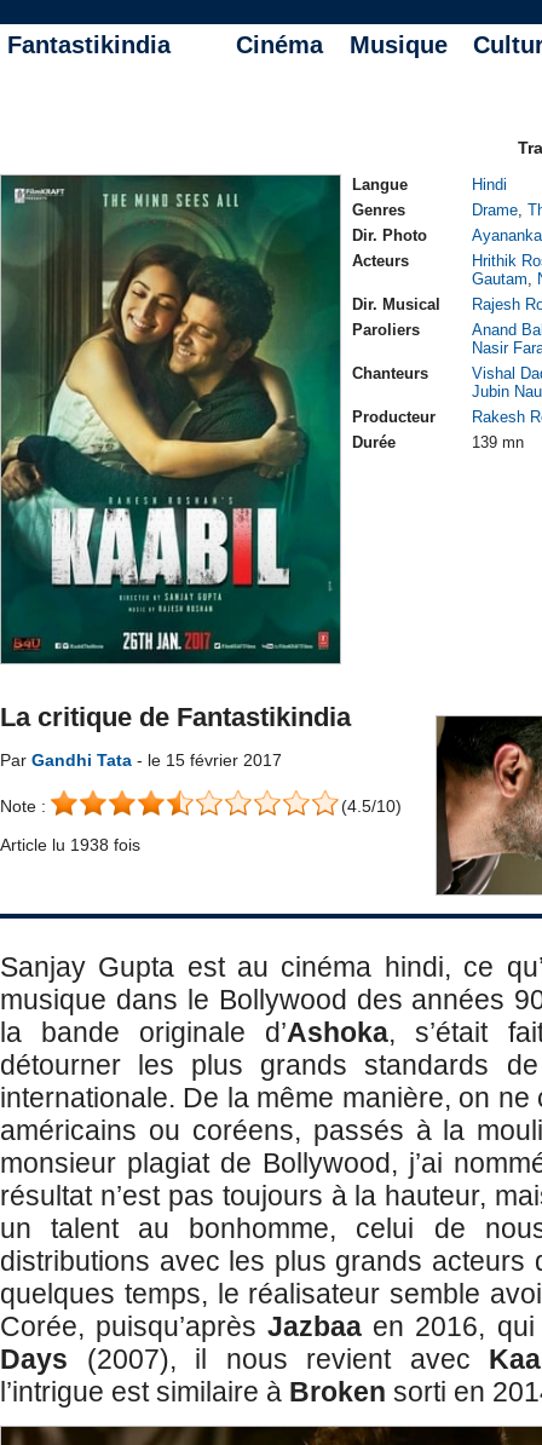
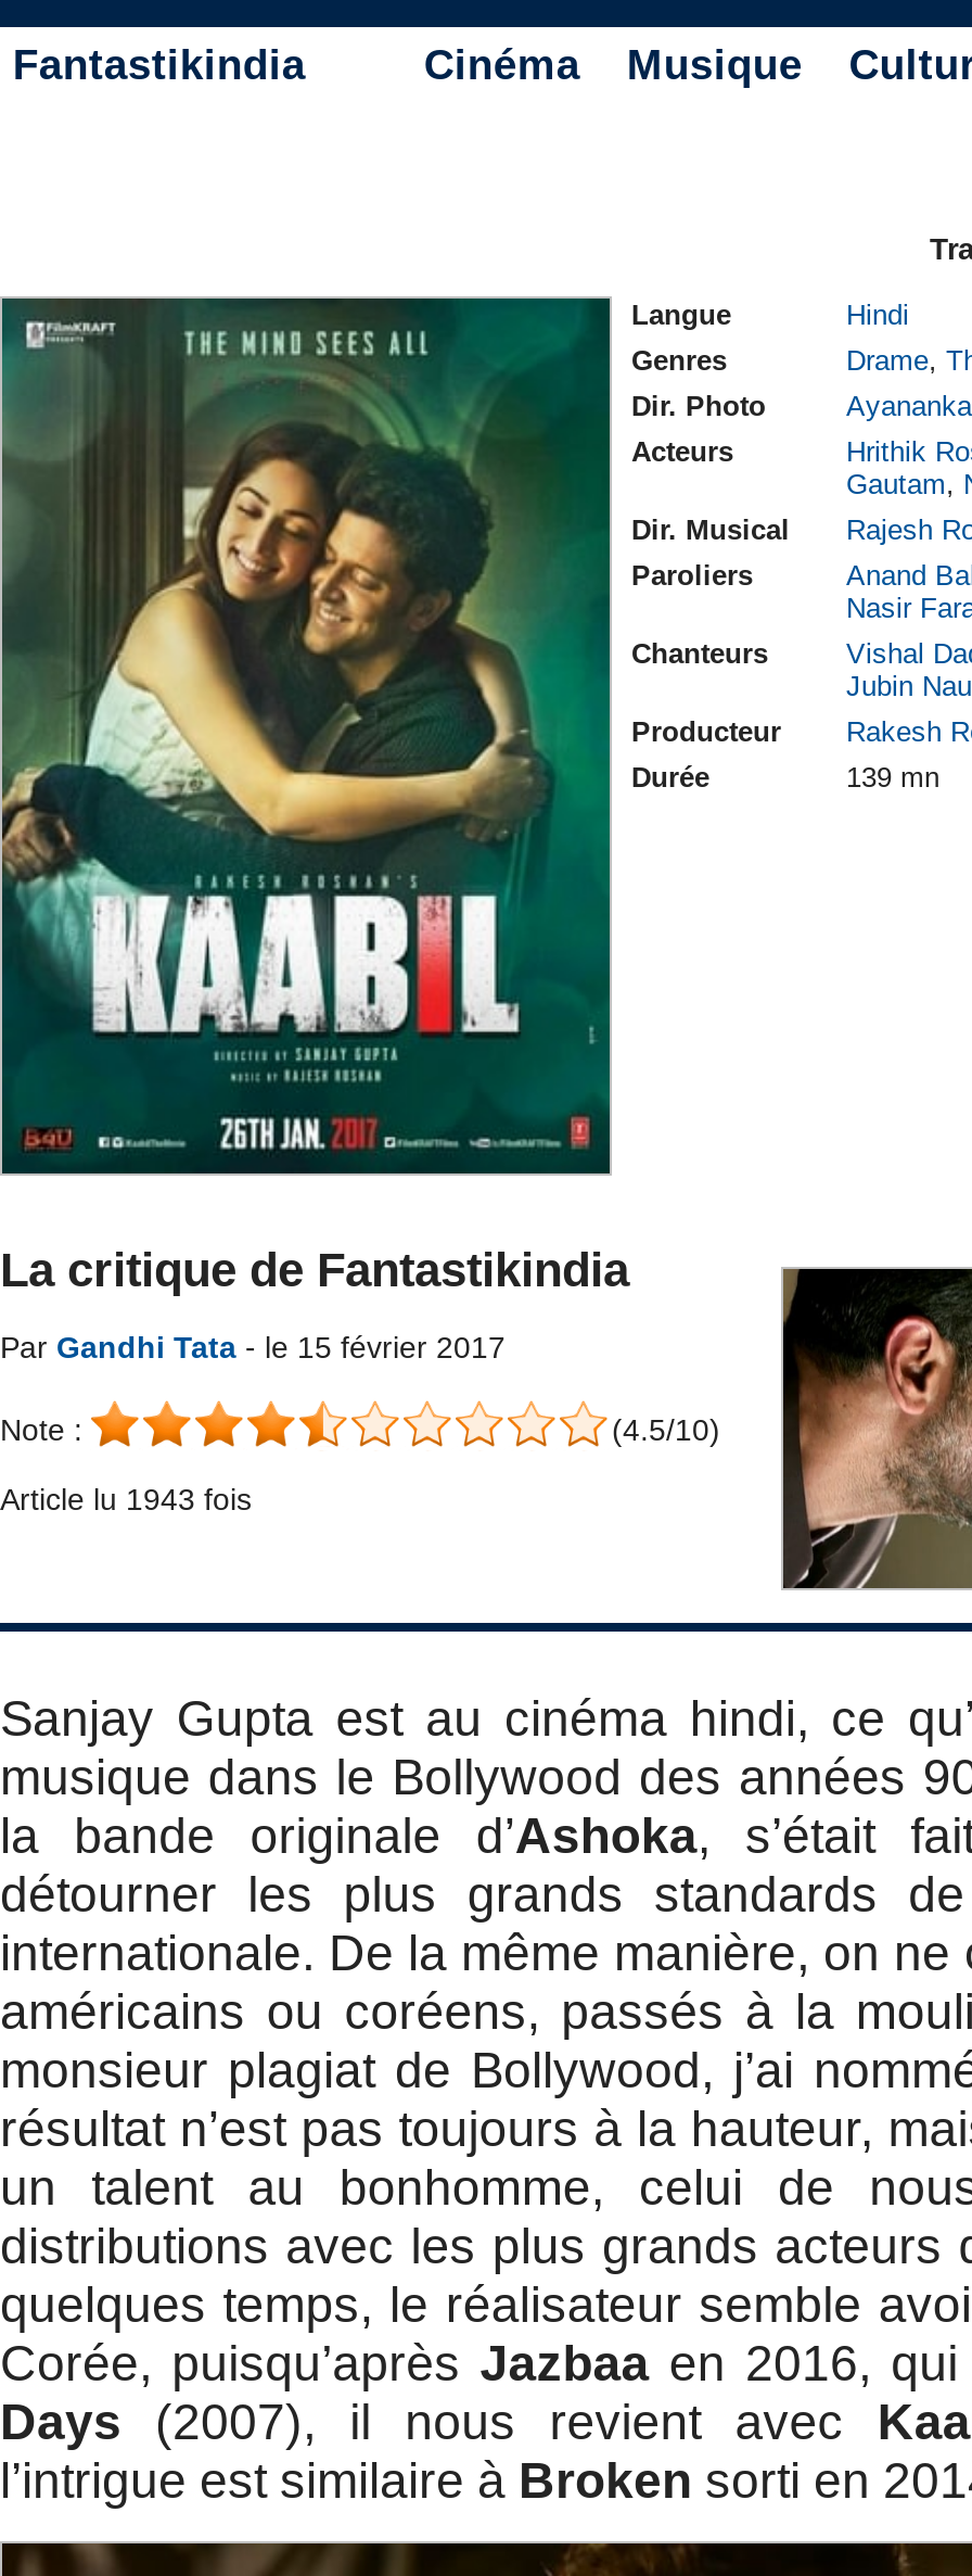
[0,835,140,854] Article lu 1938 fois -> [0,1481,252,1516] Article lu 1943 fois

